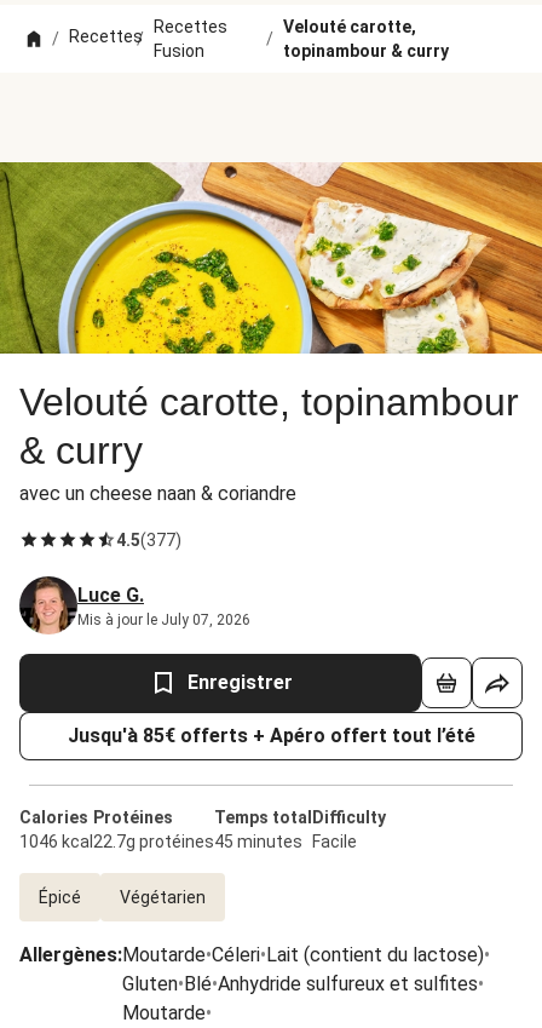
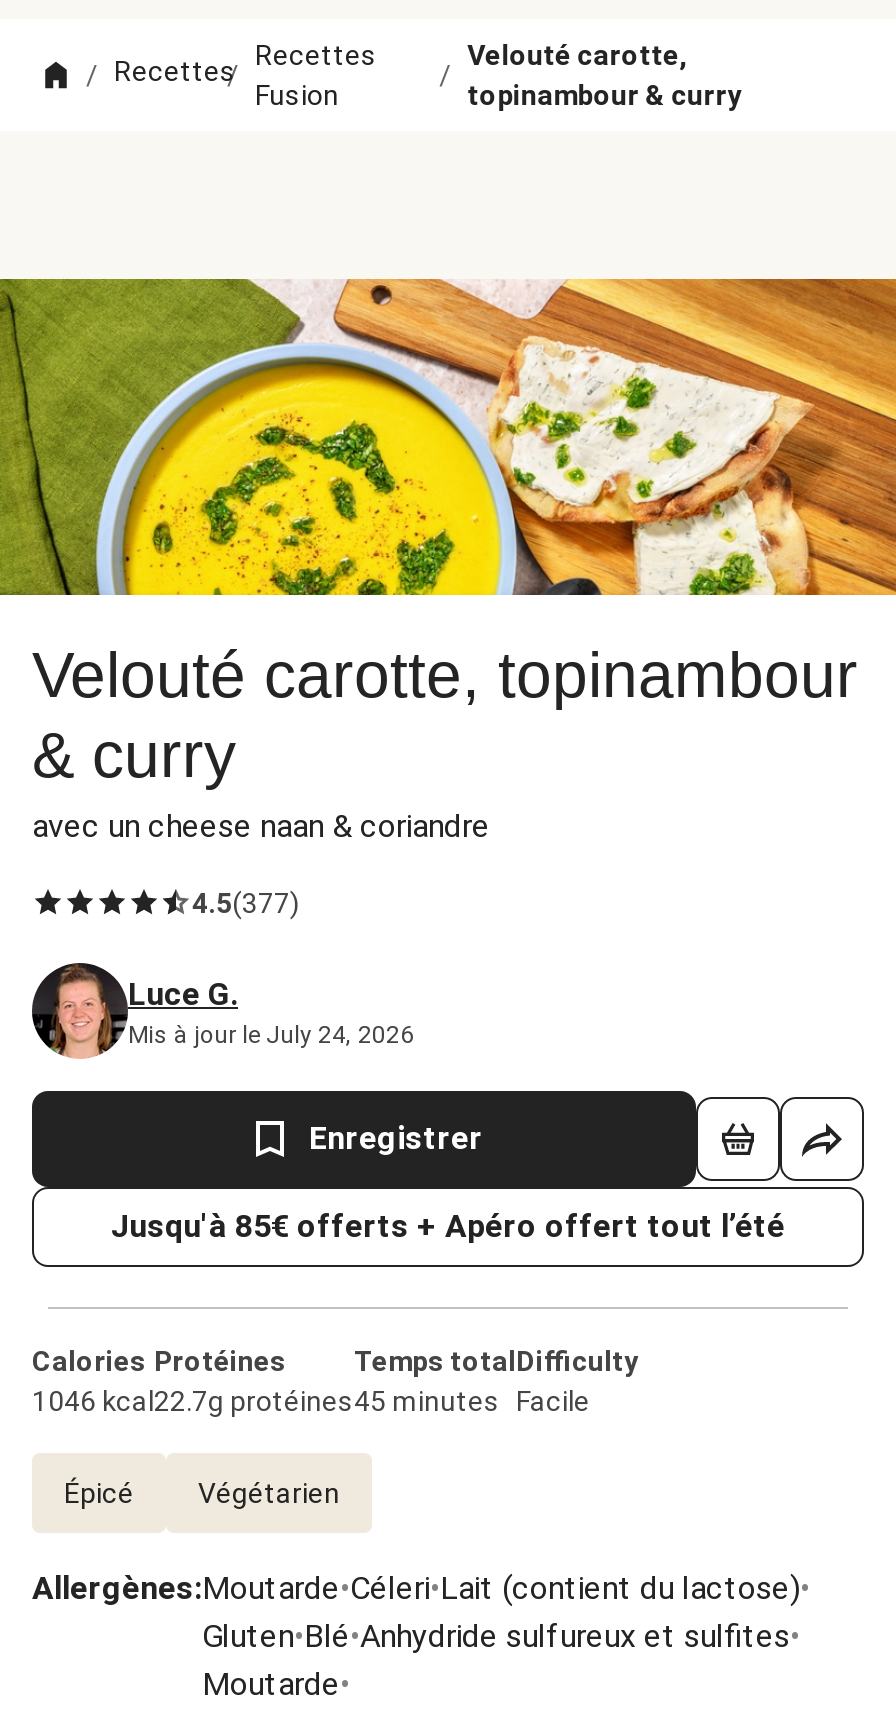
[77,611,250,628] Mis à jour le July 07, 2026 -> [128,1021,414,1049] Mis à jour le July 24, 2026

